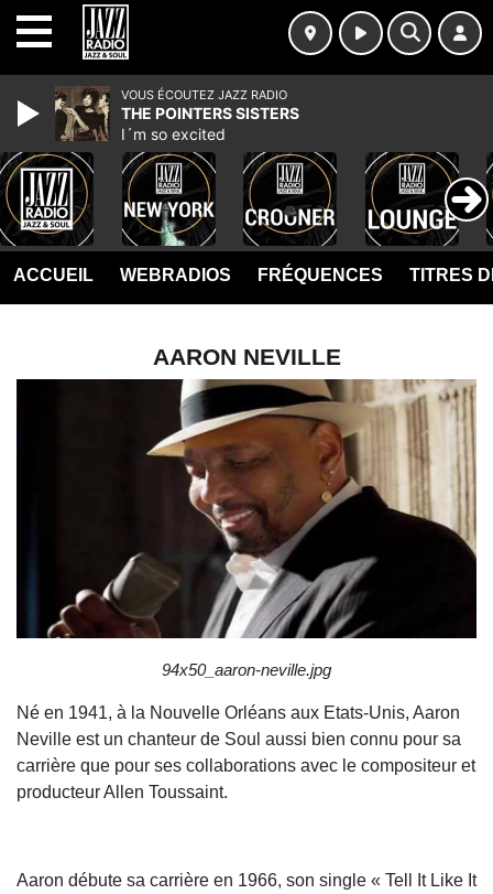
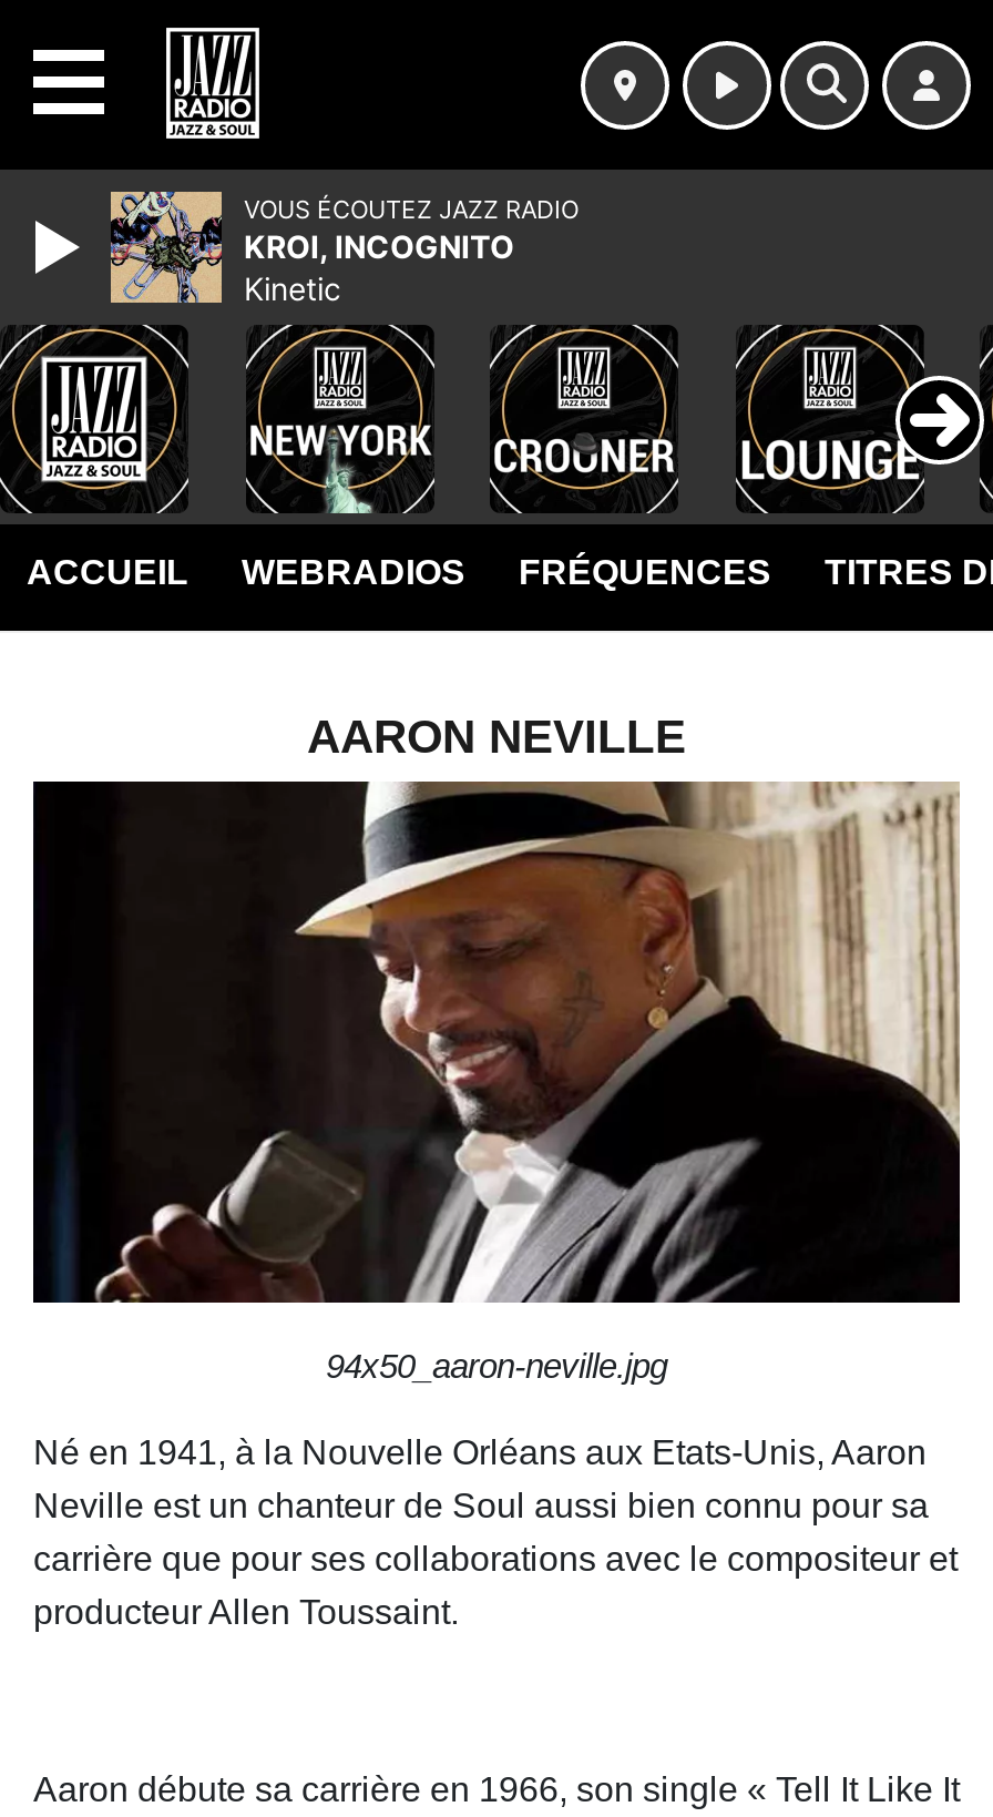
[54,86,299,143] [image] | THE POINTERS SISTERS | I´m so excited -> [109,190,514,307] [image] | KROI, INCOGNITO | Kinetic

